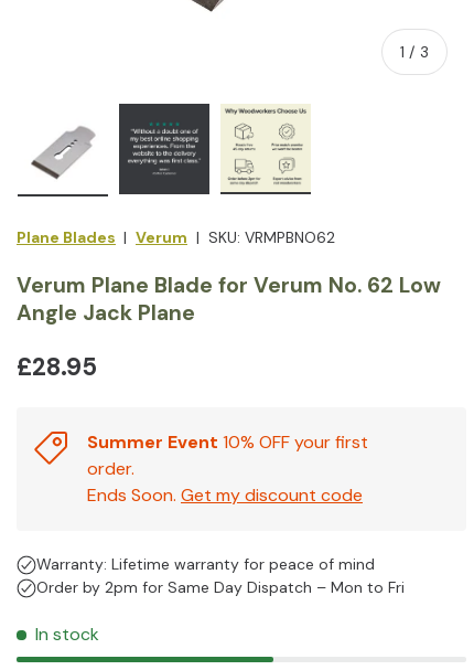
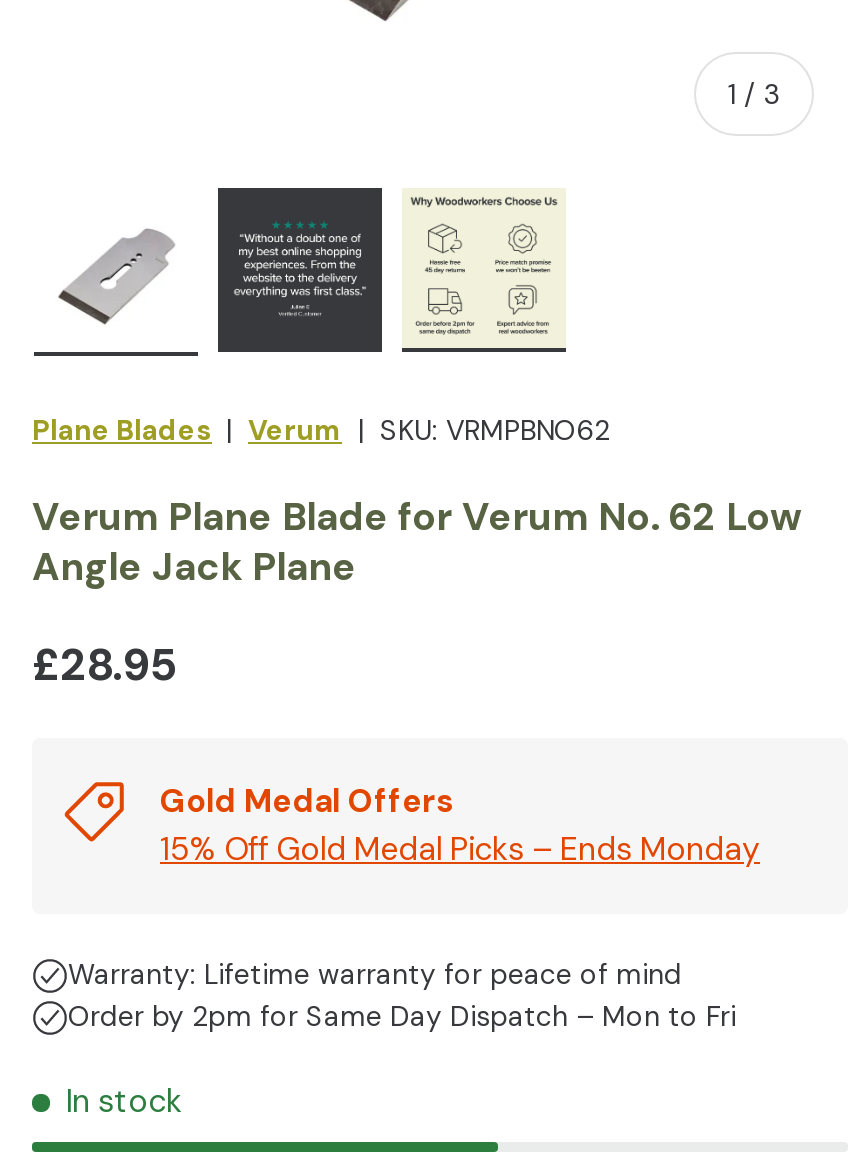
[87,431,368,507] Summer Event 10% OFF your first | order. | Ends Soon. Get my discount code -> [160,781,760,871] Gold Medal Offers | 15% Off Gold Medal Picks – Ends Monday

